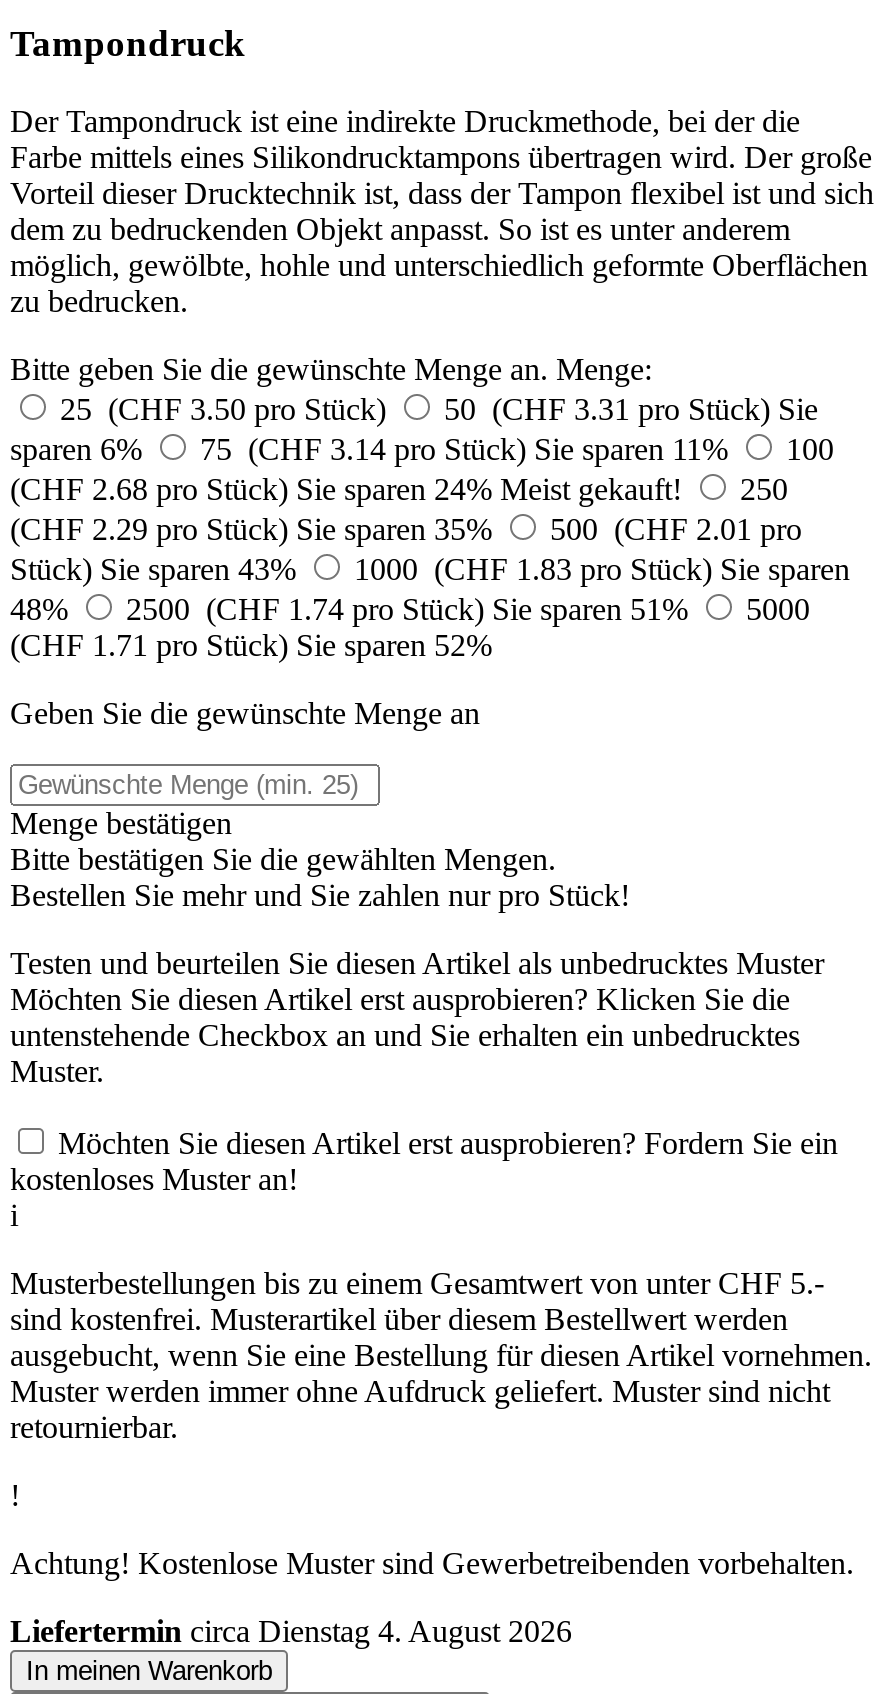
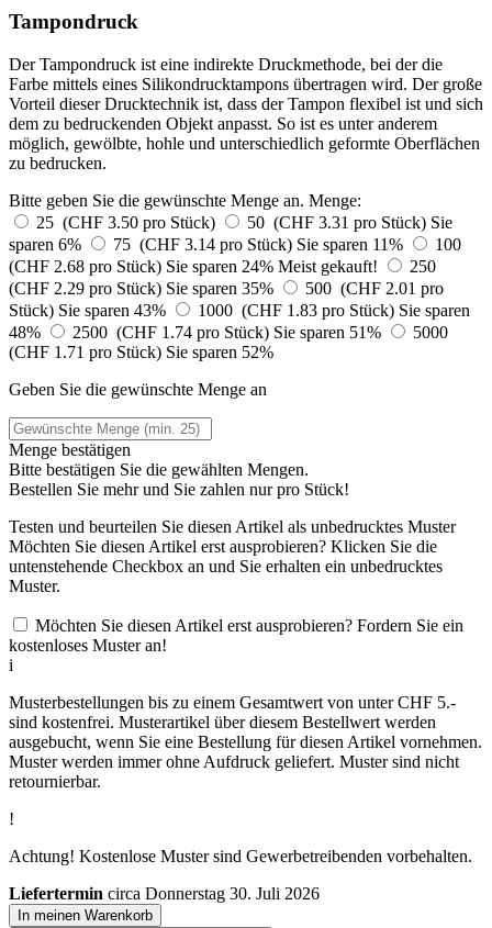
[10,1614,572,1648] Liefertermin circa Dienstag 4. August 2026 -> [9,884,320,903] Liefertermin circa Donnerstag 30. Juli 2026

